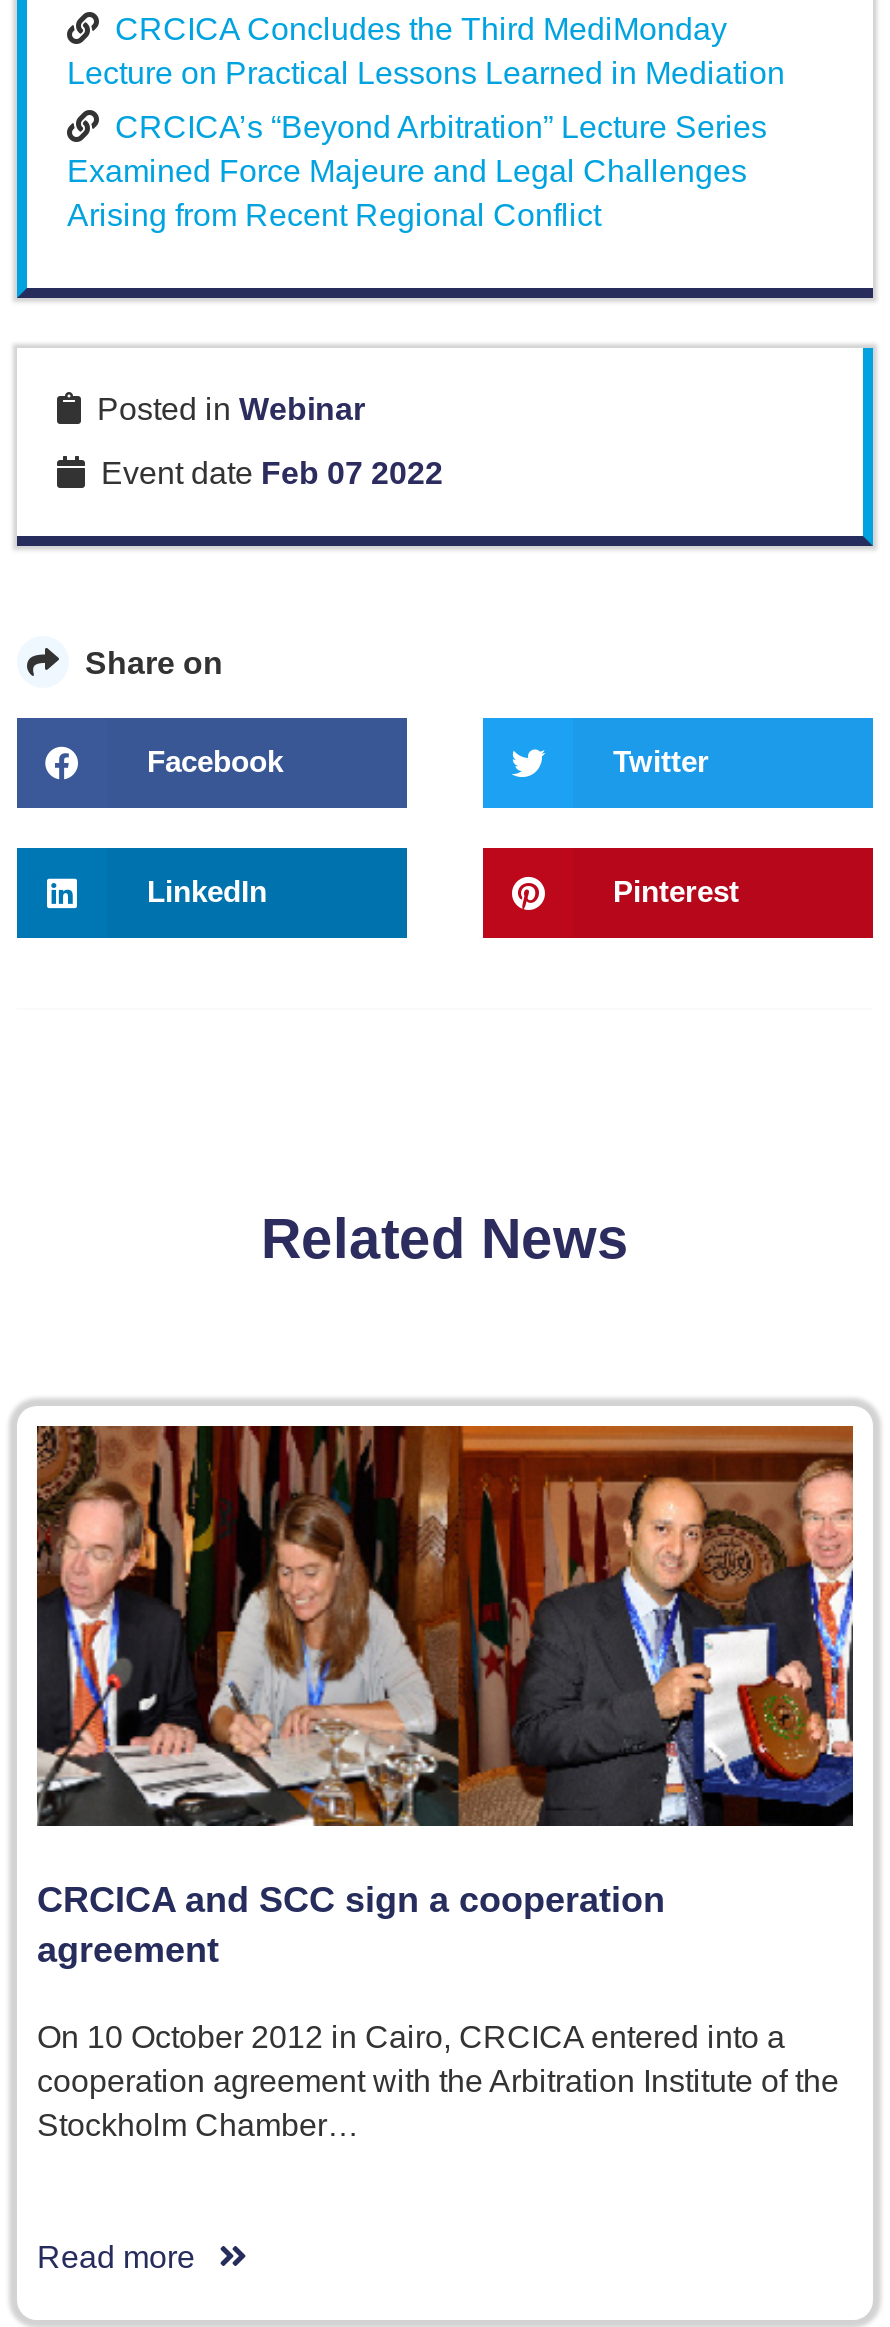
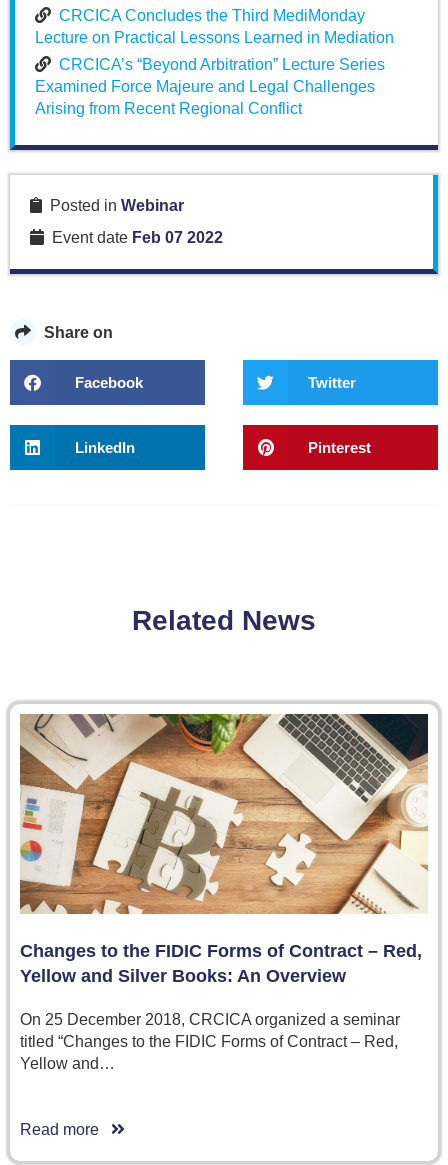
[35,1425,855,1970] [image] | CRCICA and SCC sign a cooperation | agreement -> [20,713,429,986] [image] | Changes to the FIDIC Forms of Contract – Red, | Yellow and Silver Books: An Overview
[37,2020,839,2142] On 10 October 2012 in Cairo, CRCICA entered into a | cooperation agreement with the Arbitration Institute of the | Stockholm Chamber… -> [20,1011,400,1072] On 25 December 2018, CRCICA organized a seminar | titled “Changes to the FIDIC Forms of Contract – Red, | Yellow and…

